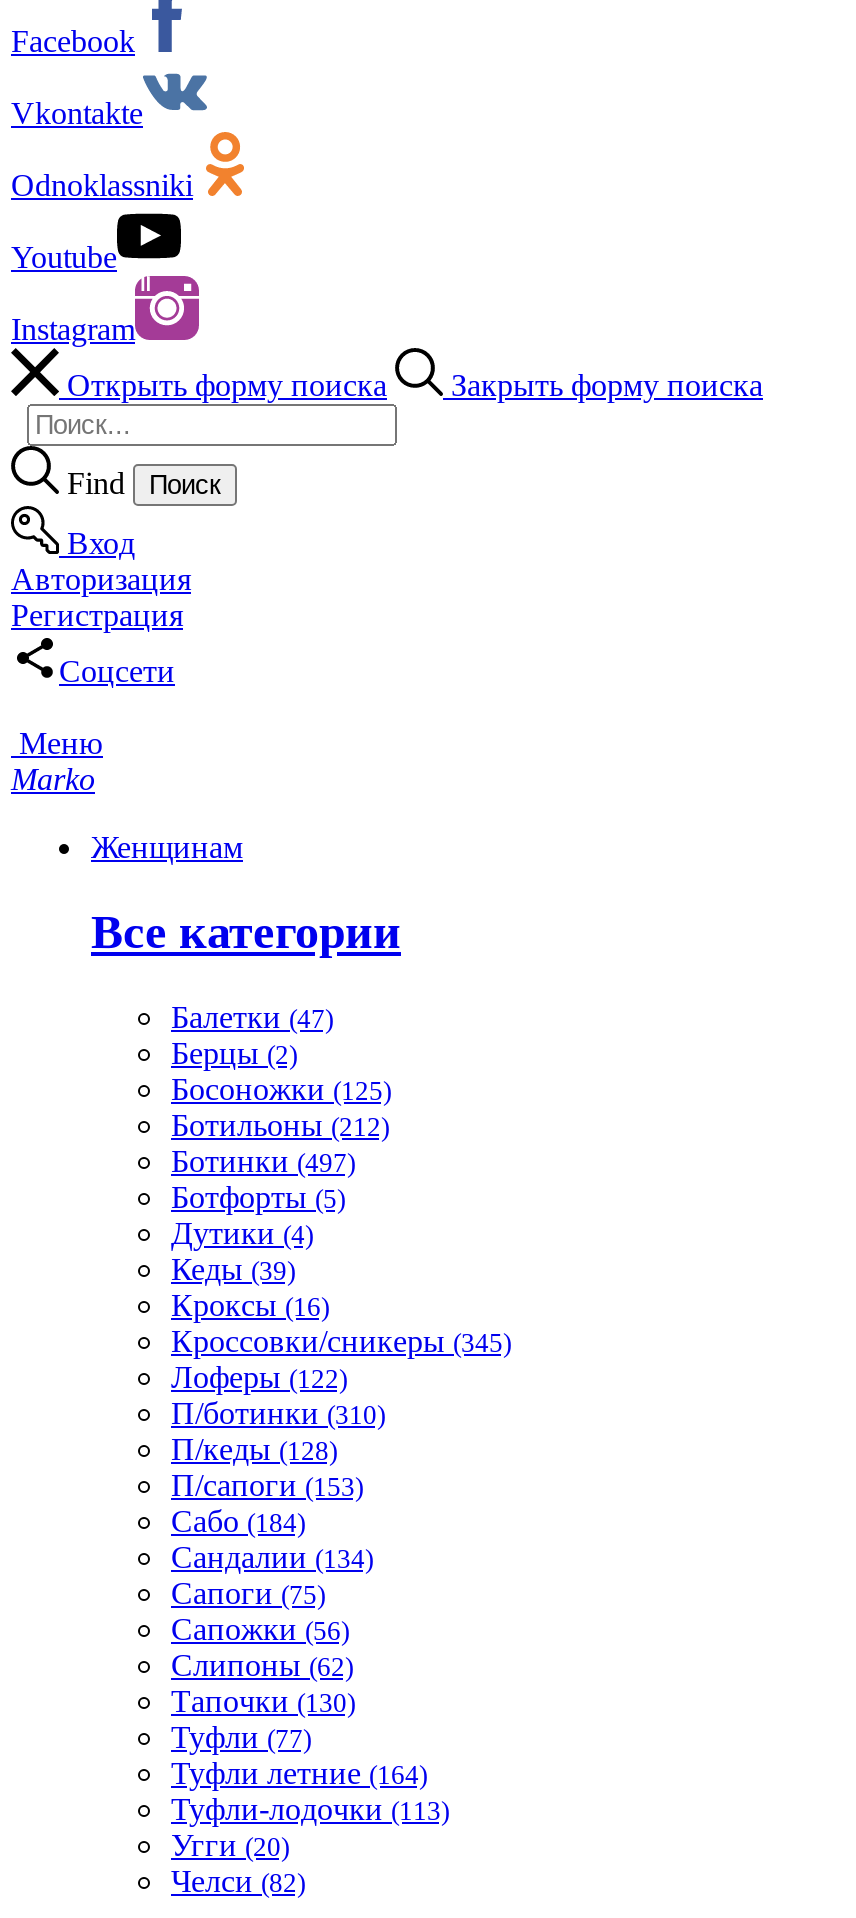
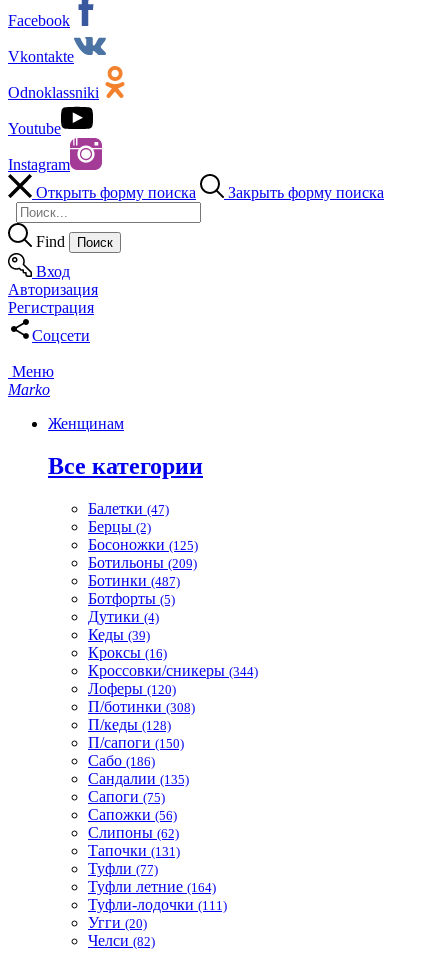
[171,1108,389,1142] Ботильоны (212) -> [88,554,197,571] Ботильоны (209)
[171,1144,355,1178] Ботинки (497) -> [88,572,180,589] Ботинки (487)
[171,1324,511,1358] Кроссовки/сникеры (345) -> [88,662,258,679] Кроссовки/сникеры (344)
[171,1360,347,1394] Лоферы (122) -> [88,680,176,697] Лоферы (120)
[171,1396,385,1430] П/ботинки (310) -> [88,698,195,715] П/ботинки (308)
[171,1468,363,1502] П/сапоги (153) -> [88,734,184,751] П/сапоги (150)
[171,1504,305,1538] Сабо (184) -> [88,752,155,769] Сабо (186)
[171,1540,373,1574] Сандалии (134) -> [88,770,189,787] Сандалии (135)
[171,1684,355,1718] Тапочки (130) -> [88,842,180,859] Тапочки (131)
[171,1792,449,1826] Туфли-лодочки (113) -> [88,896,227,913] Туфли-лодочки (111)

